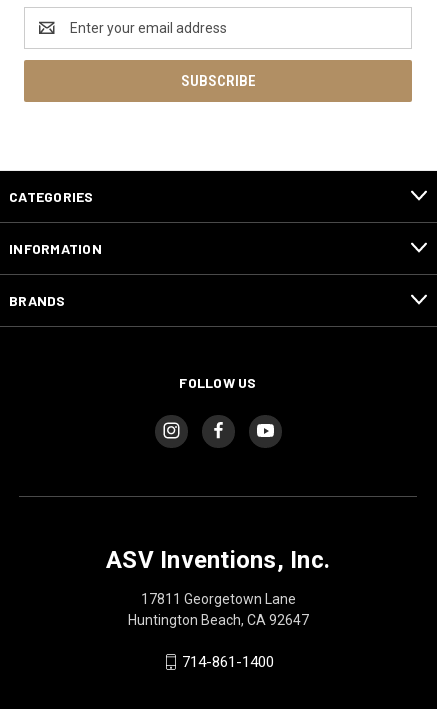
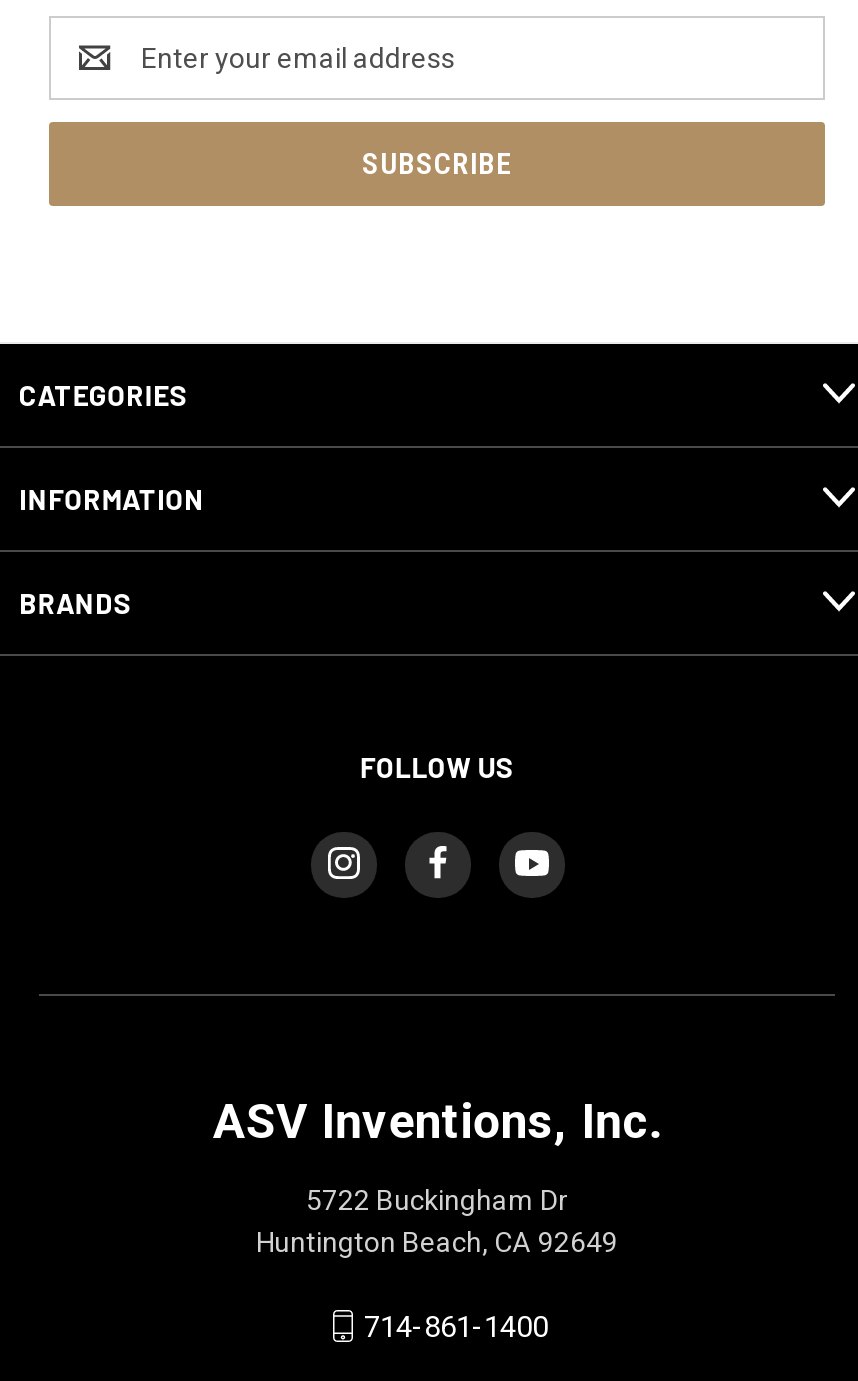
[127,591,308,628] 17811 Georgetown Lane | Huntington Beach, CA 92647 -> [256,1184,618,1258] 5722 Buckingham Dr | Huntington Beach, CA 92649

